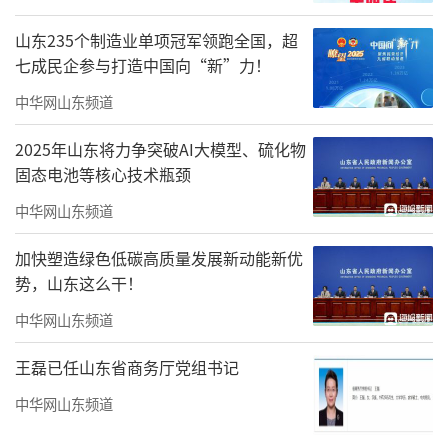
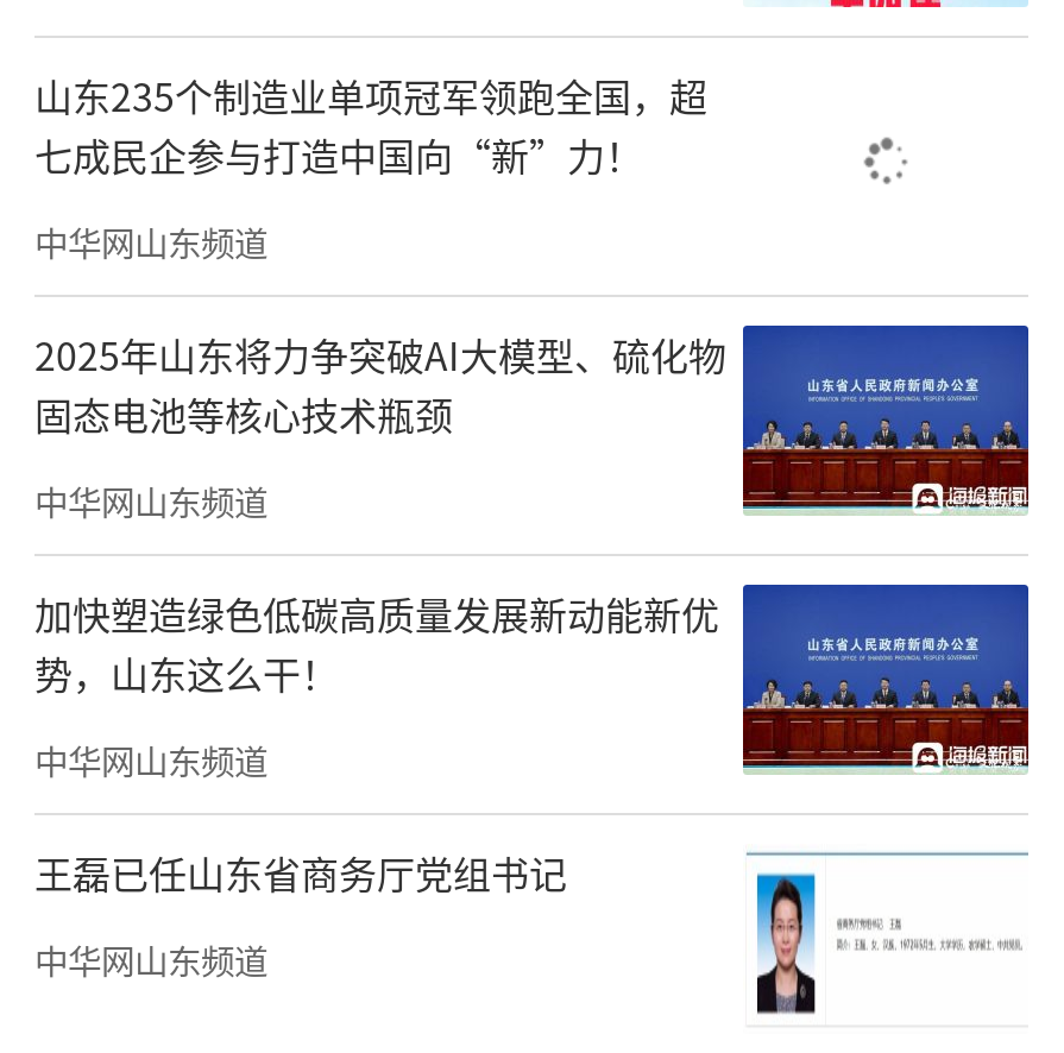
[312,27,434,109] [image] -> none

